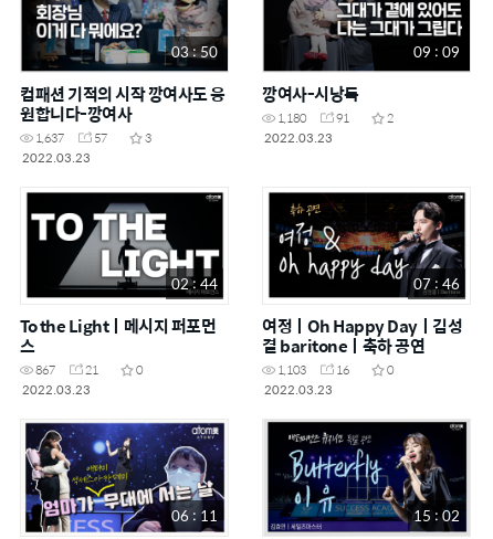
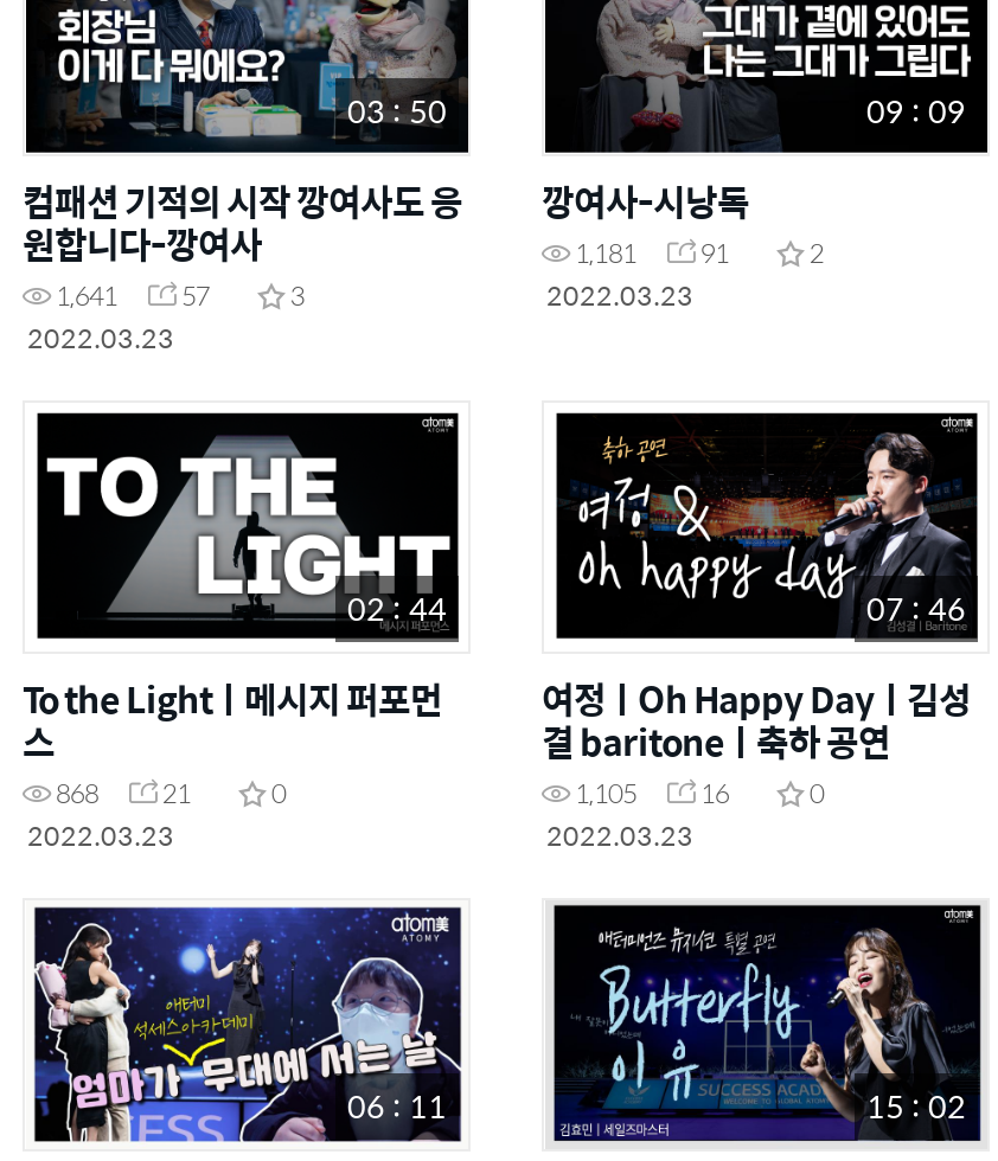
[277,108,394,127] 1,180 91 2 -> [575,232,824,273] 1,181 91 2
[35,128,151,147] 1,637 57 3 -> [56,275,305,315] 1,641 57 3
[35,360,143,379] 867 21 0 -> [56,773,286,813] 868 21 0
[277,360,394,379] 1,103 16 0 -> [575,773,824,813] 1,105 16 0

